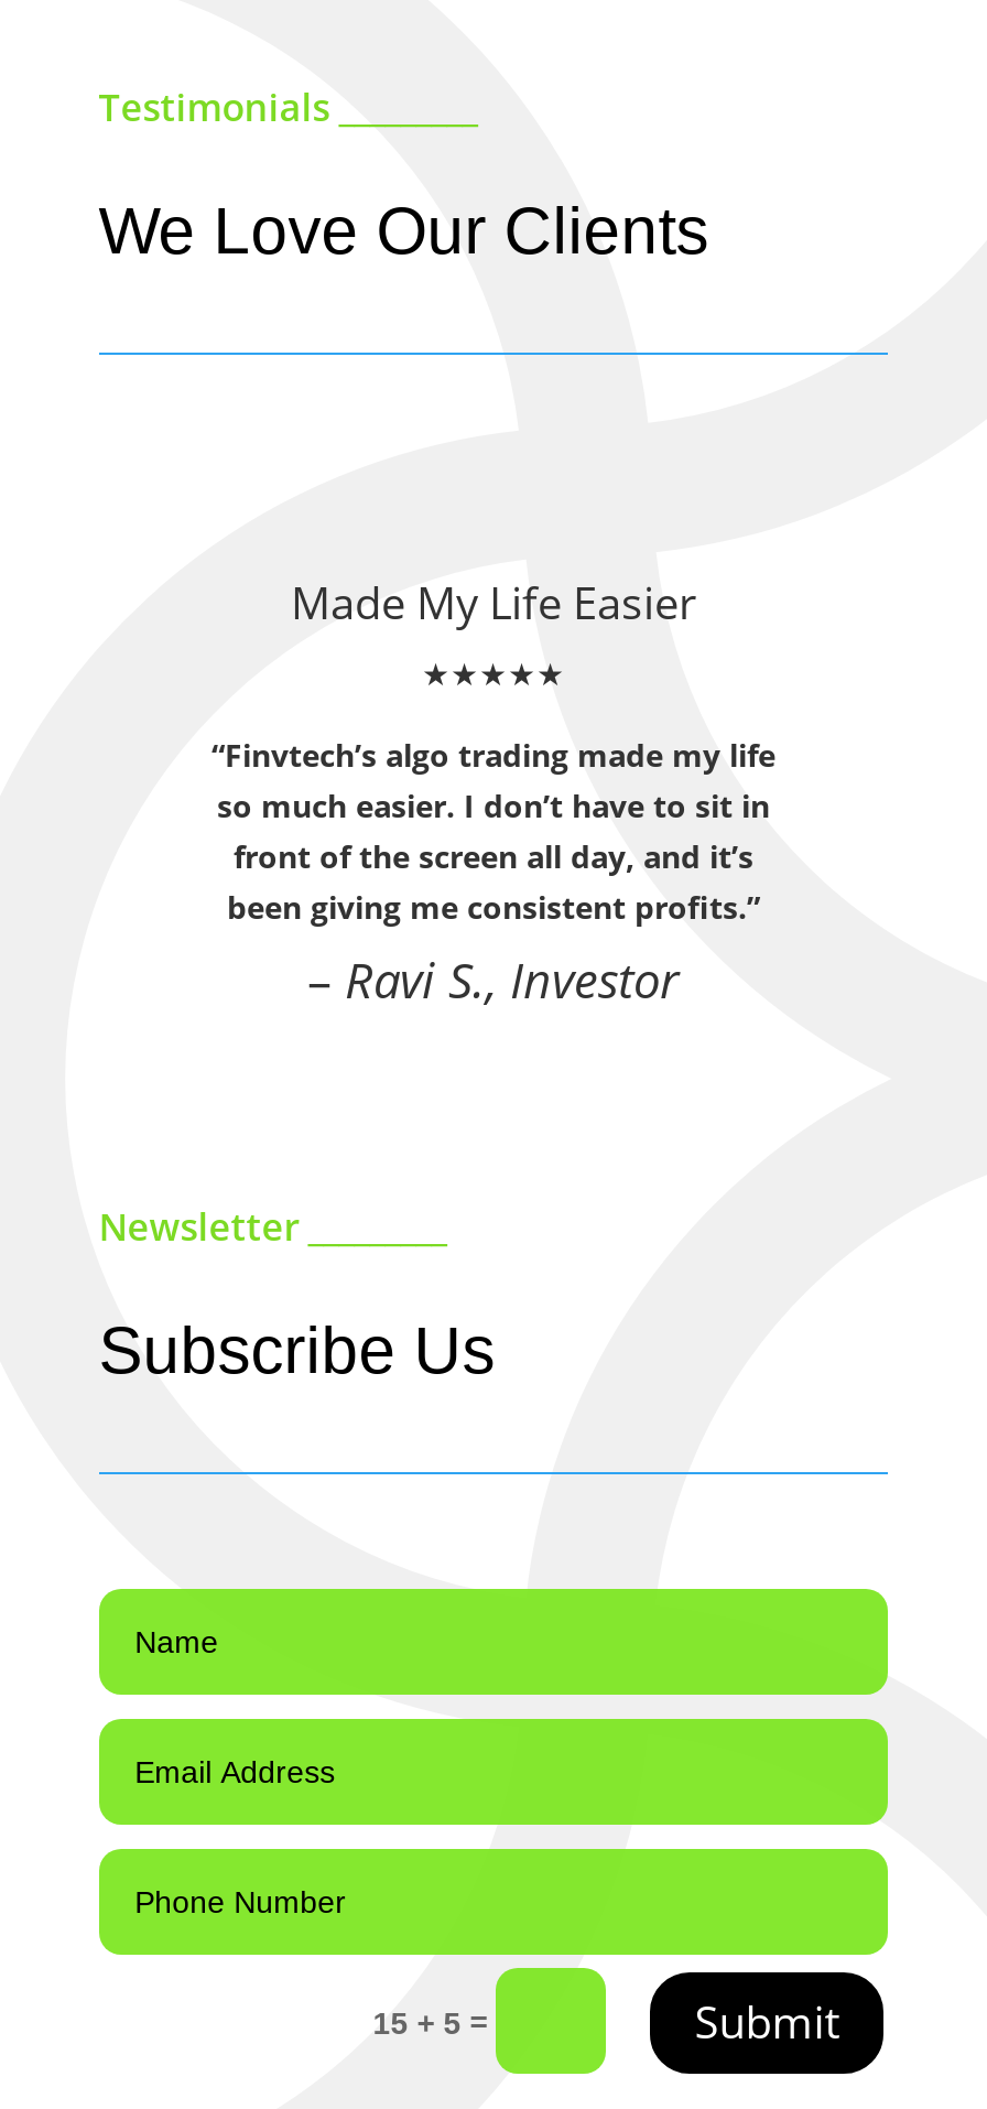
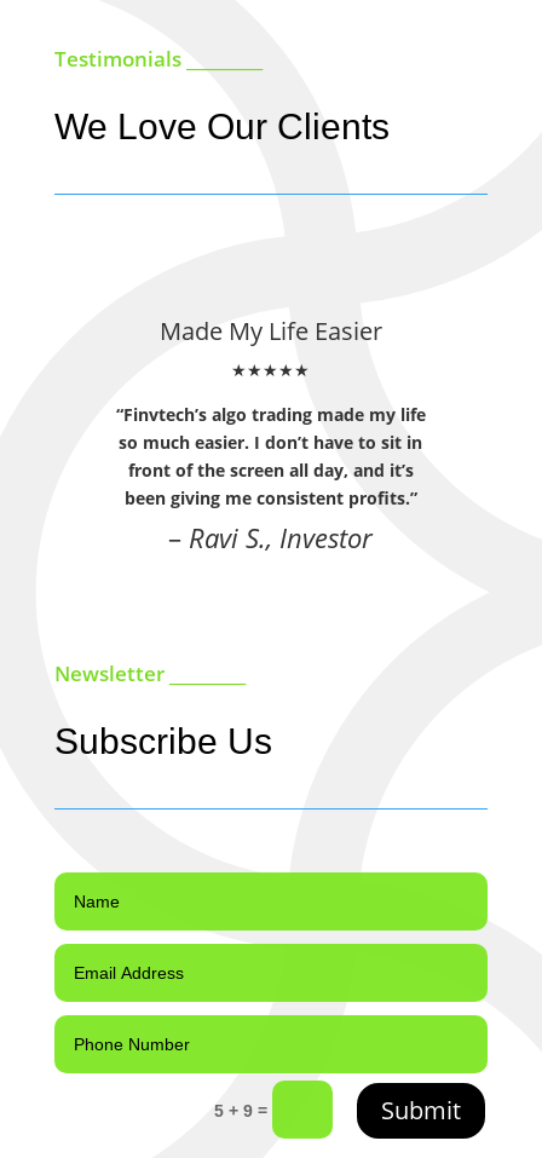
[373,2003,496,2040] 15 + 5 = -> [214,1100,272,1120] 5 + 9 =

